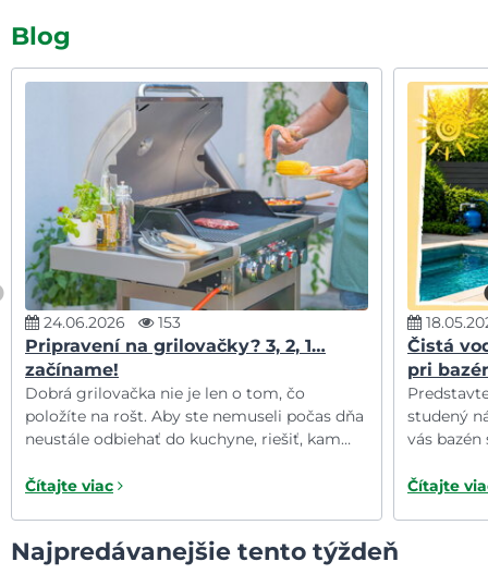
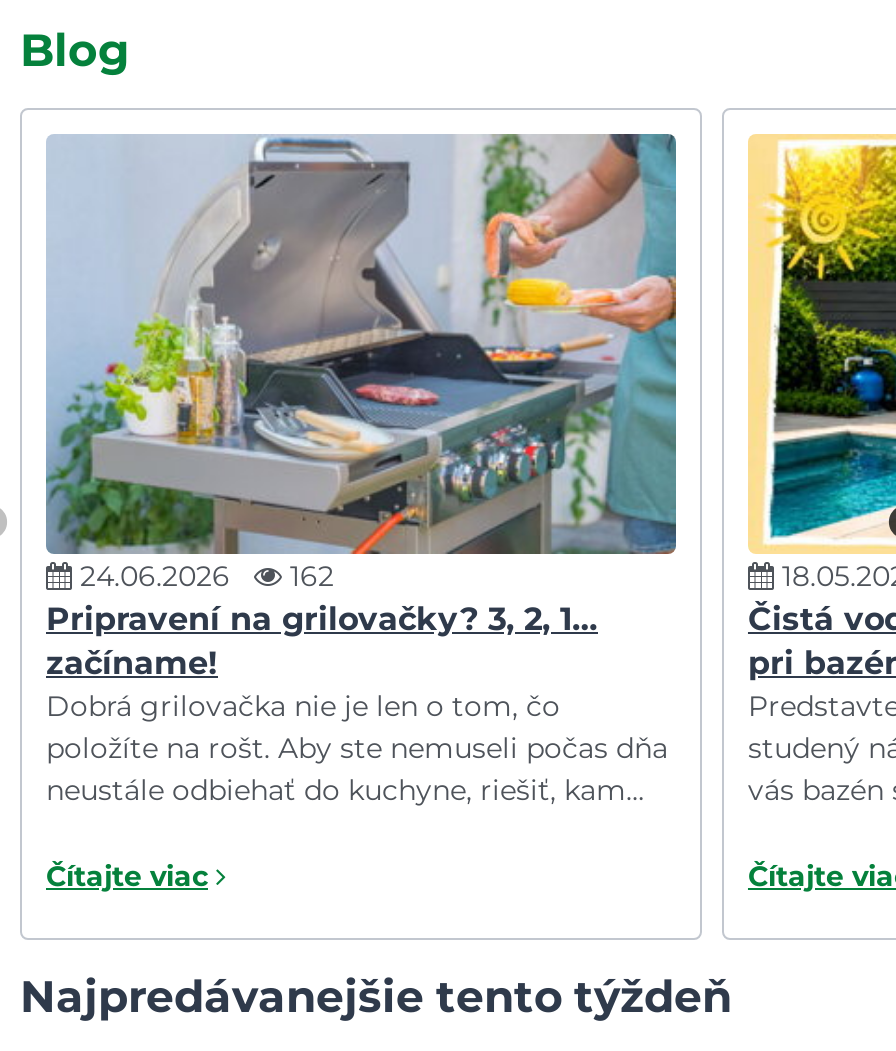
[39,312,181,332] 24.06.2026 153 -> [72,558,334,594] 24.06.2026 162

